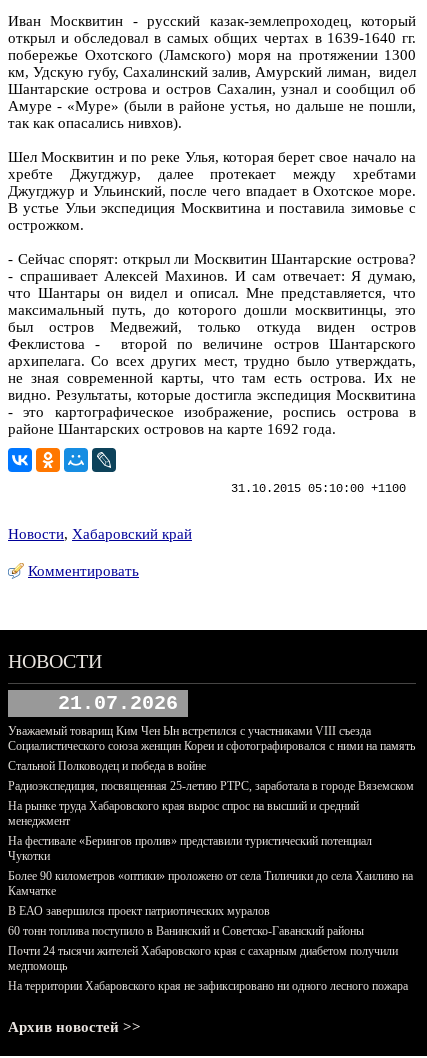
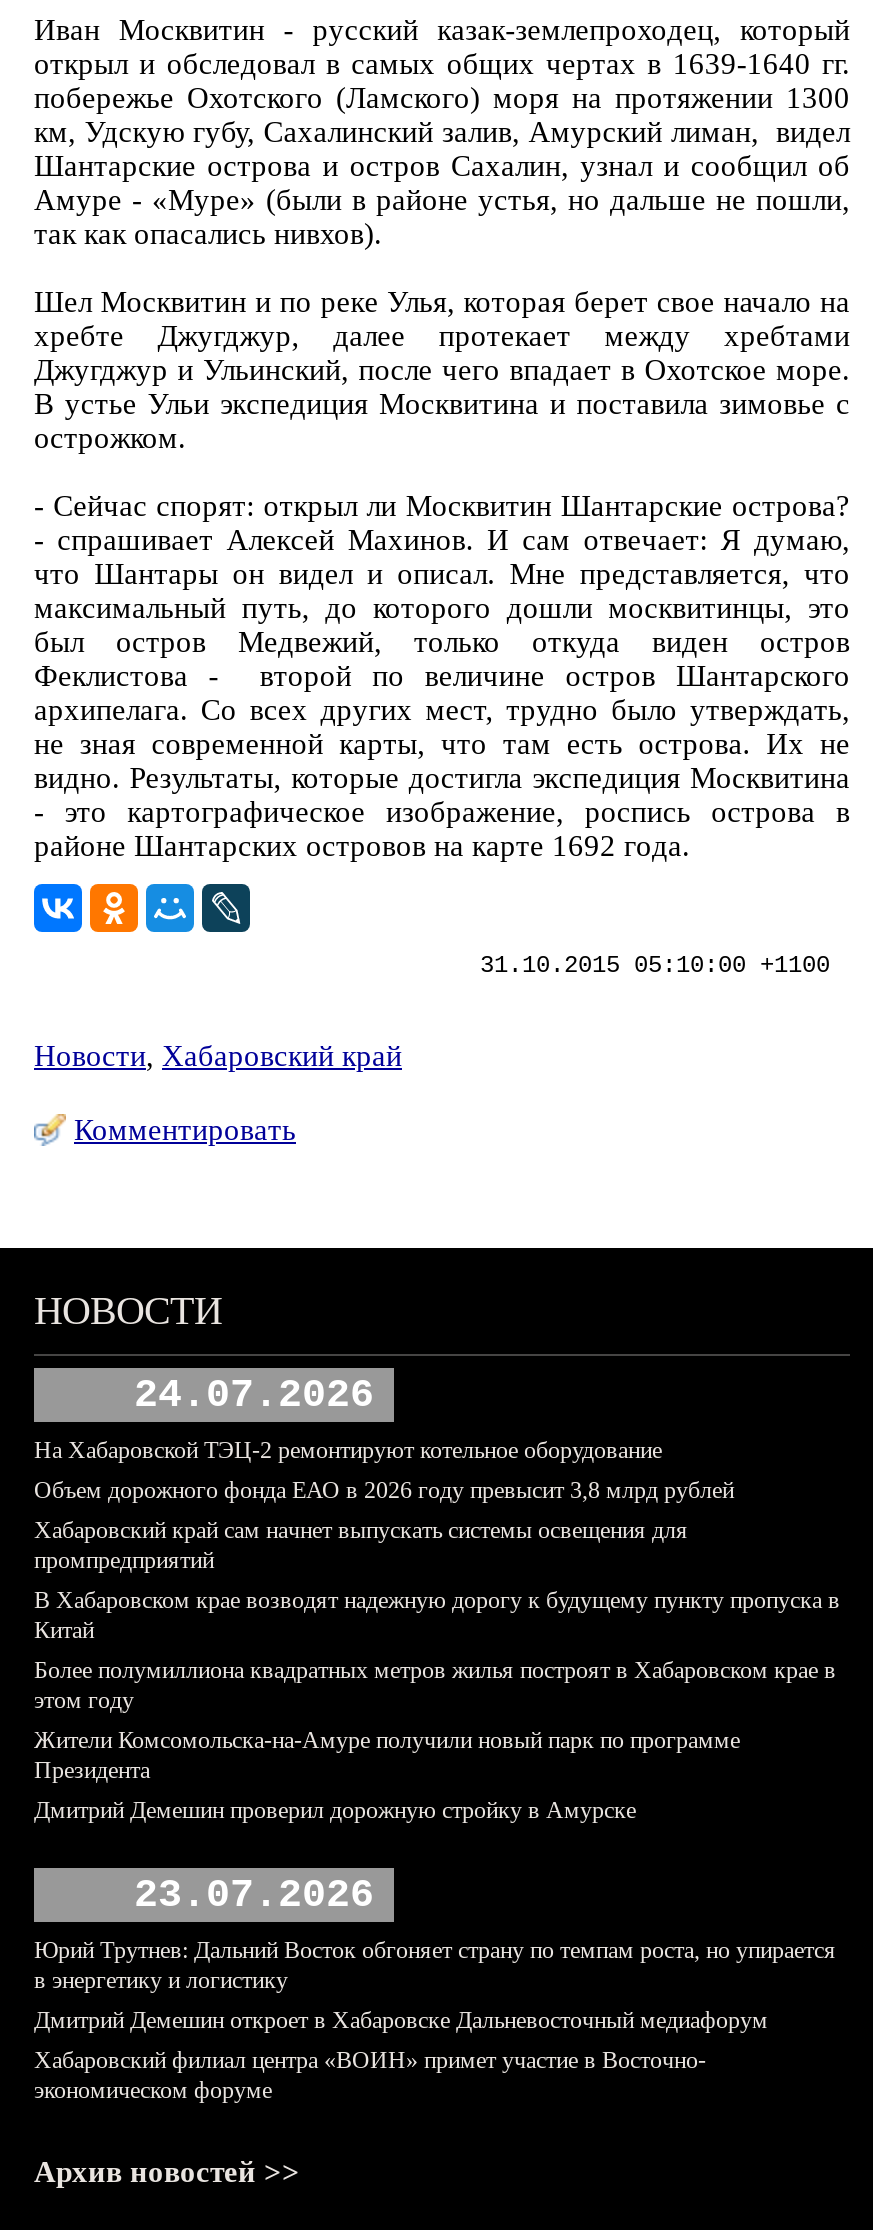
[8,692,415,993] 21.07.2026 | Уважаемый товарищ Ким Чен Ын встретился с участниками VIII съезда | Социалистического союза женщин Кореи и сфотографировался с ними на память | Стальной Полководец и победа в войне | Радиоэкспедиция, посвященная 25-летию РТРС, заработала в городе Вяземском | На рынке труда Хабаровского края вырос спрос на высший и средний | менеджмент | На фестивале «Берингов пролив» представили туристический потенциал | Чукотки | Более 90 километров «оптики» проложено от села Тиличики до села Хаилино на | Камчатке | В ЕАО завершился проект патриотических муралов | 60 тонн топлива поступило в Ванинский и Советско-Гаванский районы | Почти 24 тысячи жителей Хабаровского края с сахарным диабетом получили | медпомощь | На территории Хабаровского края не зафиксировано ни одного лесного пожара -> [34,1372,840,2104] 24.07.2026 | На Хабаровской ТЭЦ-2 ремонтируют котельное оборудование | Объем дорожного фонда ЕАО в 2026 году превысит 3,8 млрд рублей | Хабаровский край сам начнет выпускать системы освещения для | промпредприятий | В Хабаровском крае возводят надежную дорогу к будущему пункту пропуска в | Китай | Более полумиллиона квадратных метров жилья построят в Хабаровском крае в | этом году | Жители Комсомольска-на-Амуре получили новый парк по программе | Президента | Дмитрий Демешин проверил дорожную стройку в Амурске | 23.07.2026 | Юрий Трутнев: Дальний Восток обгоняет страну по темпам роста, но упирается | в энергетику и логистику | Дмитрий Демешин откроет в Хабаровске Дальневосточный медиафорум | Хабаровский филиал центра «ВОИН» примет участие в Восточно- | экономическом форуме

